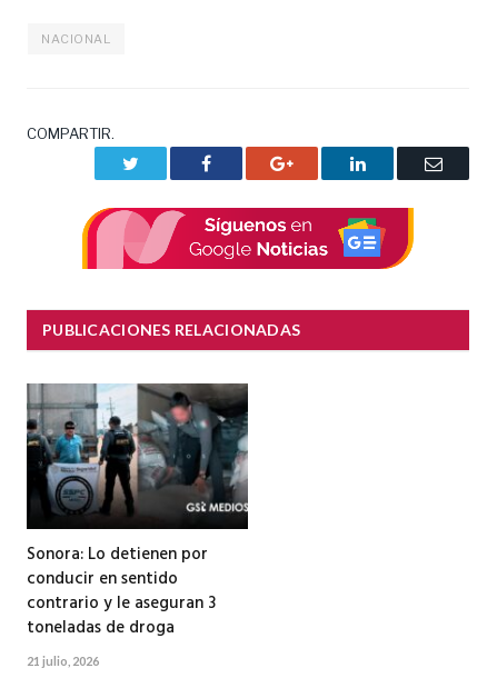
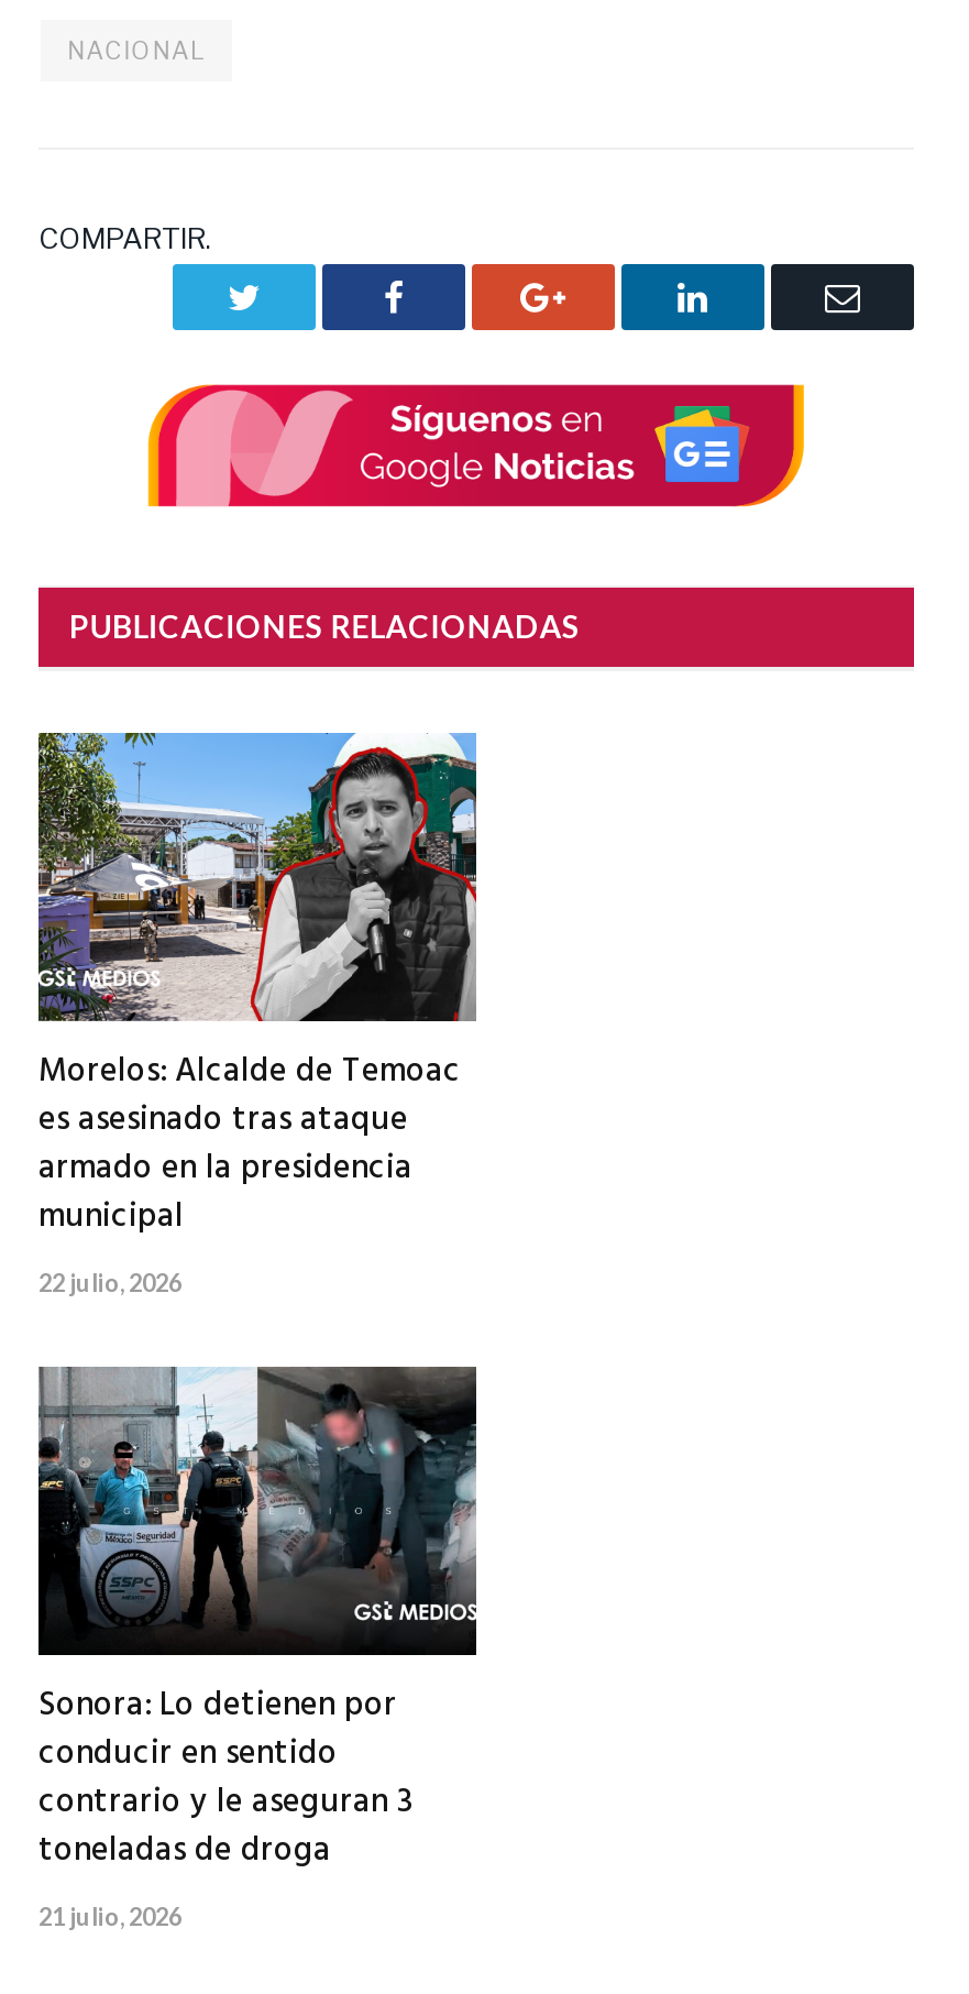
none -> [36,731,478,1295] [image] | Morelos: Alcalde de Temoac | es asesinado tras ataque | armado en la presidencia | municipal | 22 julio, 2026

